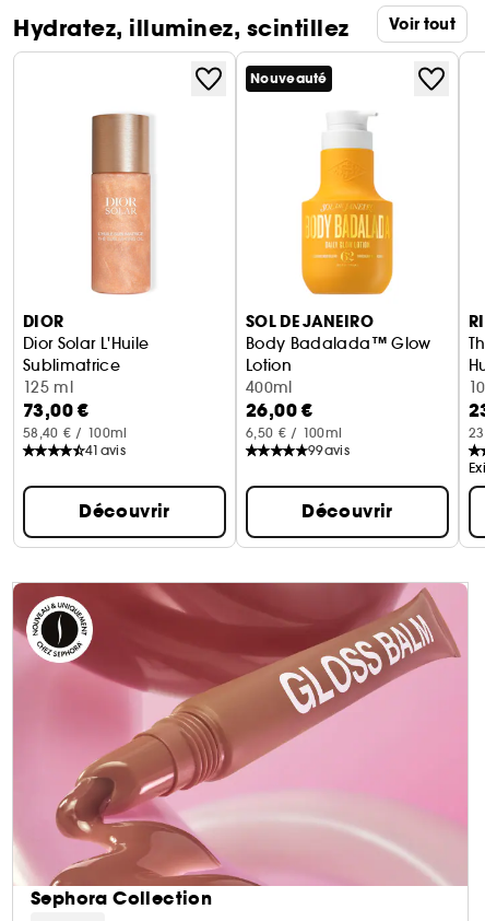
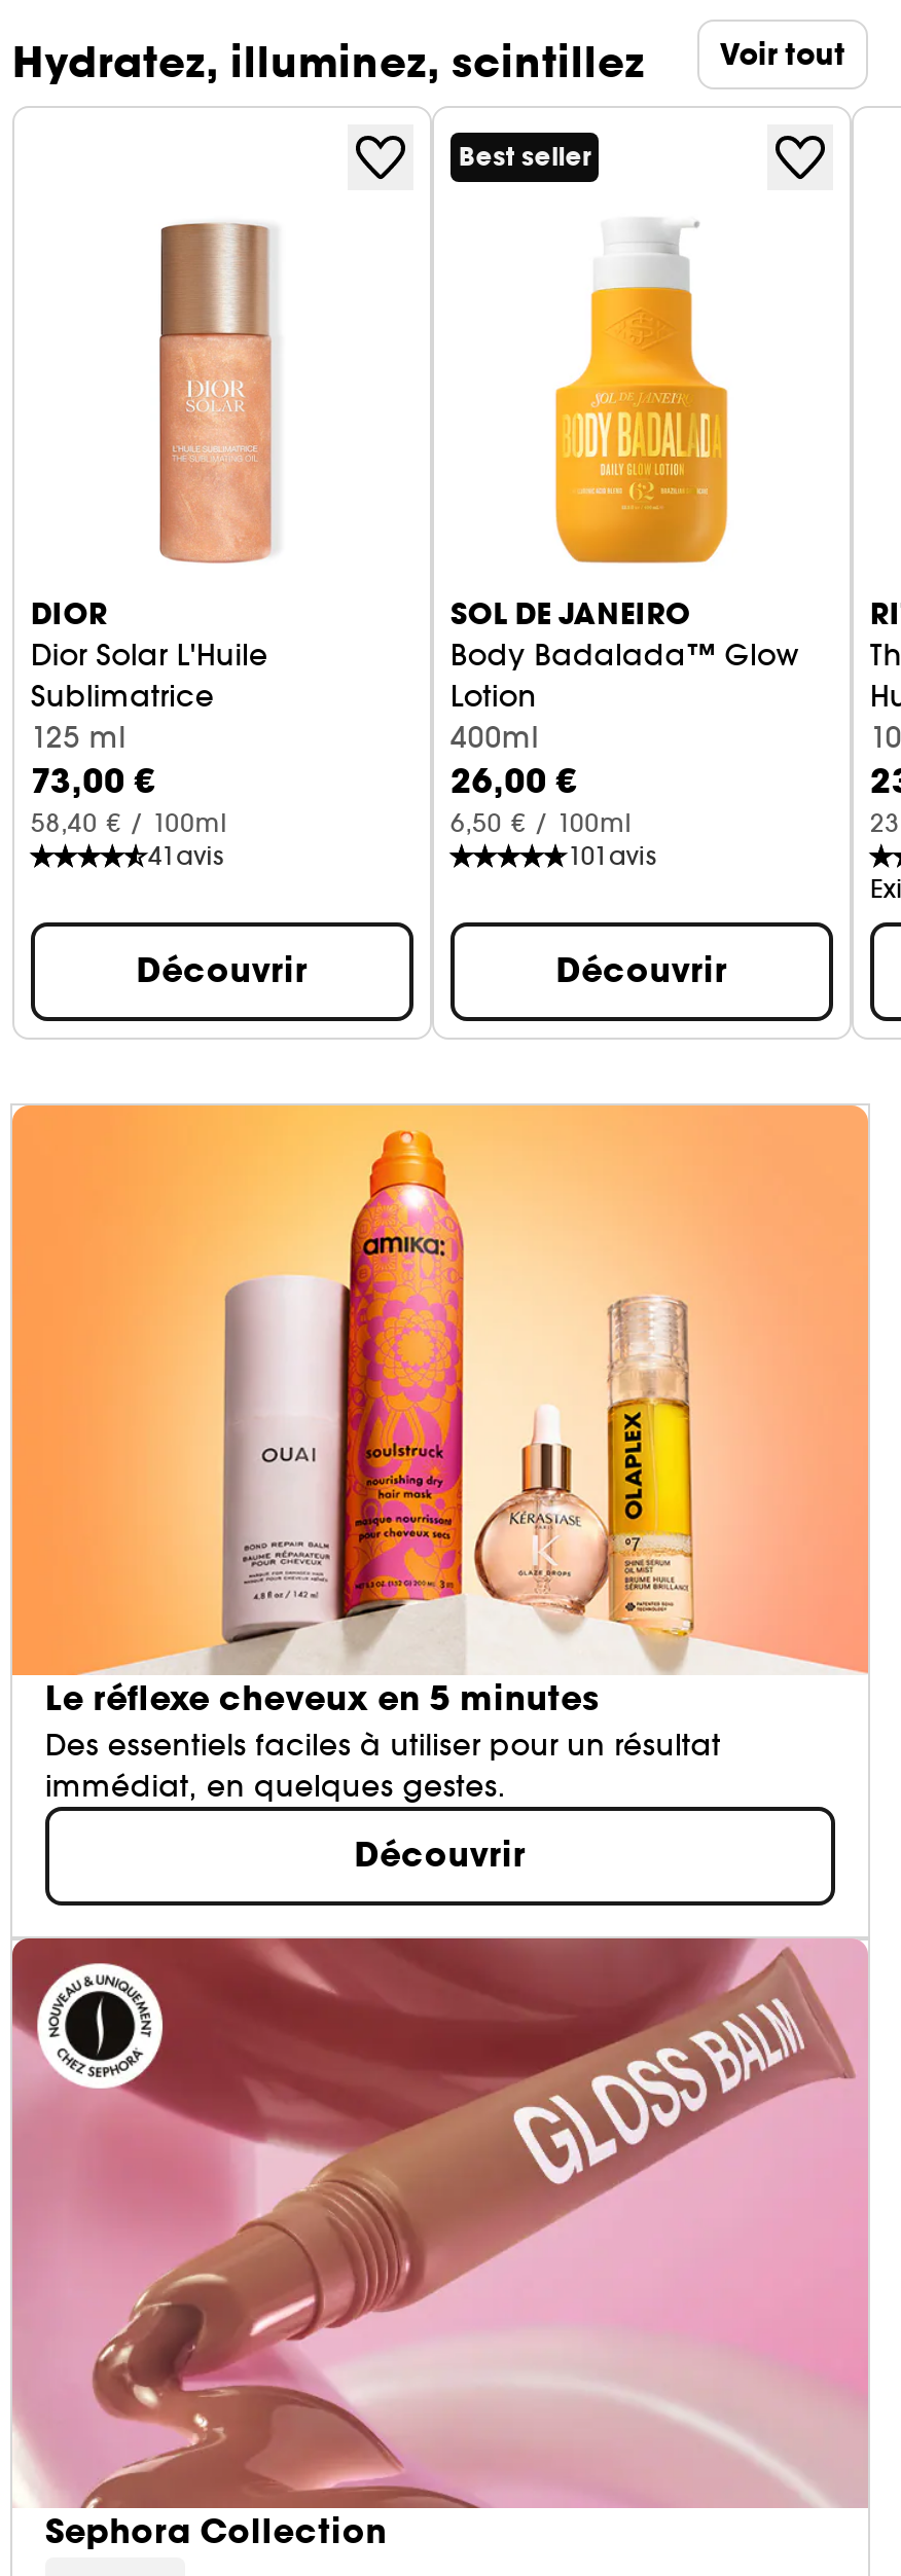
[250,70,327,87] Nouveauté -> [459,140,591,173] Best seller
[308,441,349,458] 99 avis -> [568,839,656,870] 101 avis
none -> [10,1103,868,1879] [image] | Le réflexe cheveux en 5 minutes | Des essentiels faciles à utiliser pour un résultat | immédiat, en quelques gestes. | Découvrir

